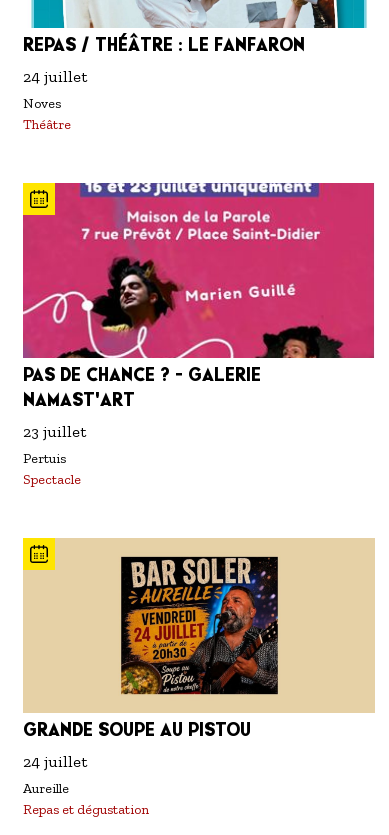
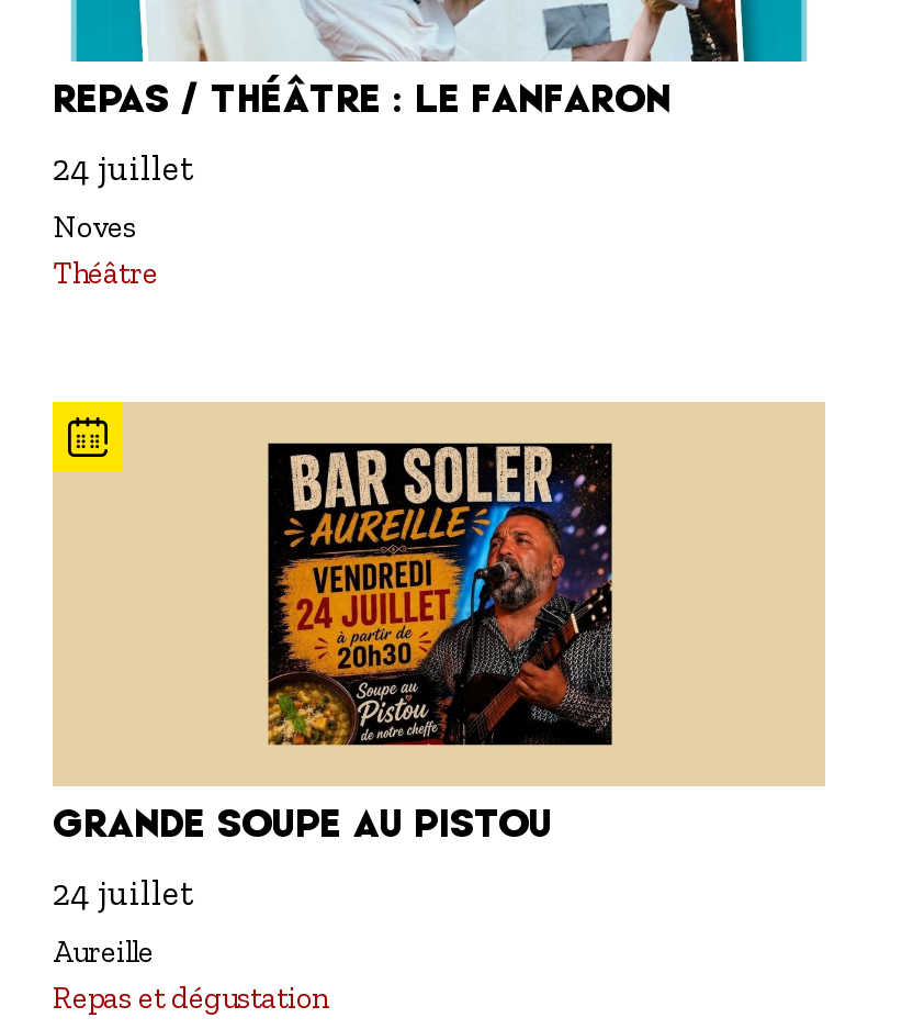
[23,182,375,488] [image] | PAS DE CHANCE ? - GALERIE | NAMAST'ART | 23 juillet | Pertuis | Spectacle -> none

